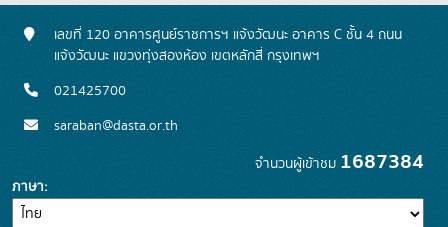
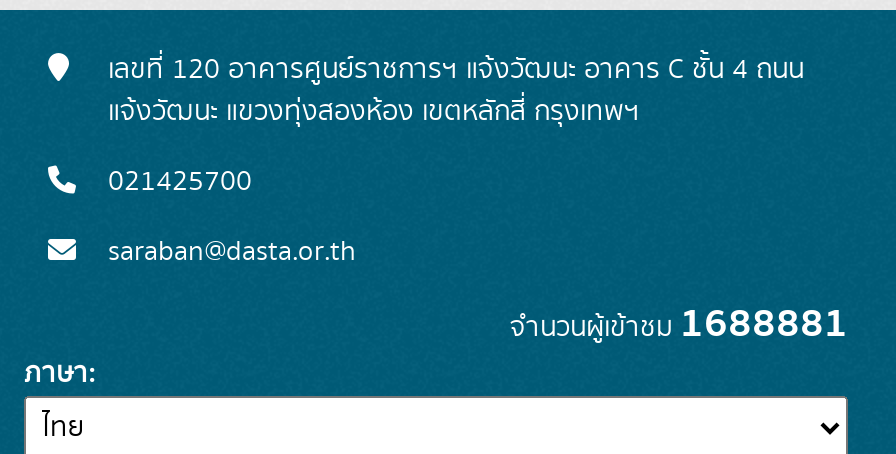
[255,146,424,178] จำนวนผู้เข้าชม1687384 -> [510,292,848,356] จำนวนผู้เข้าชม1688881

